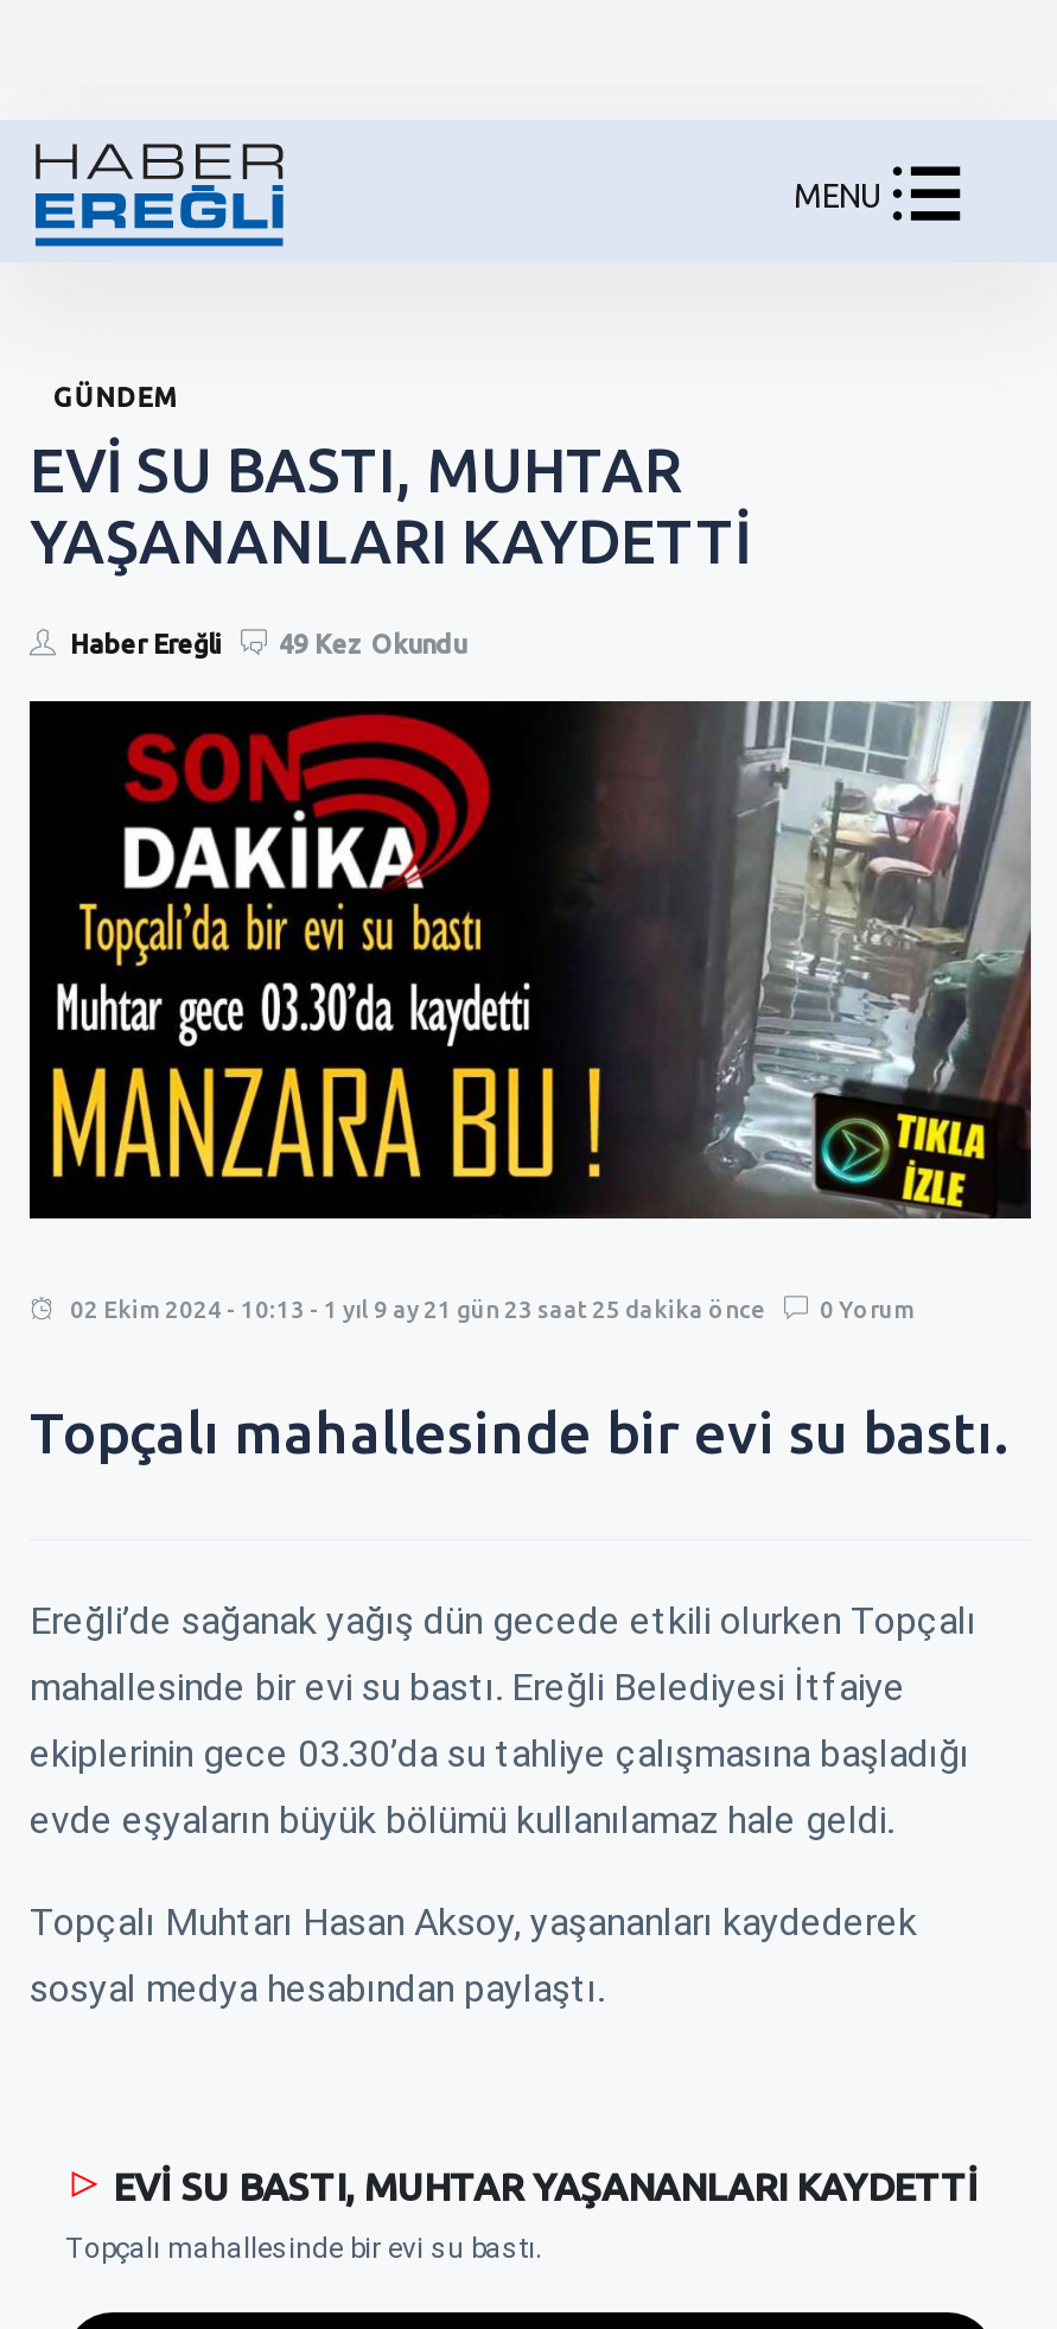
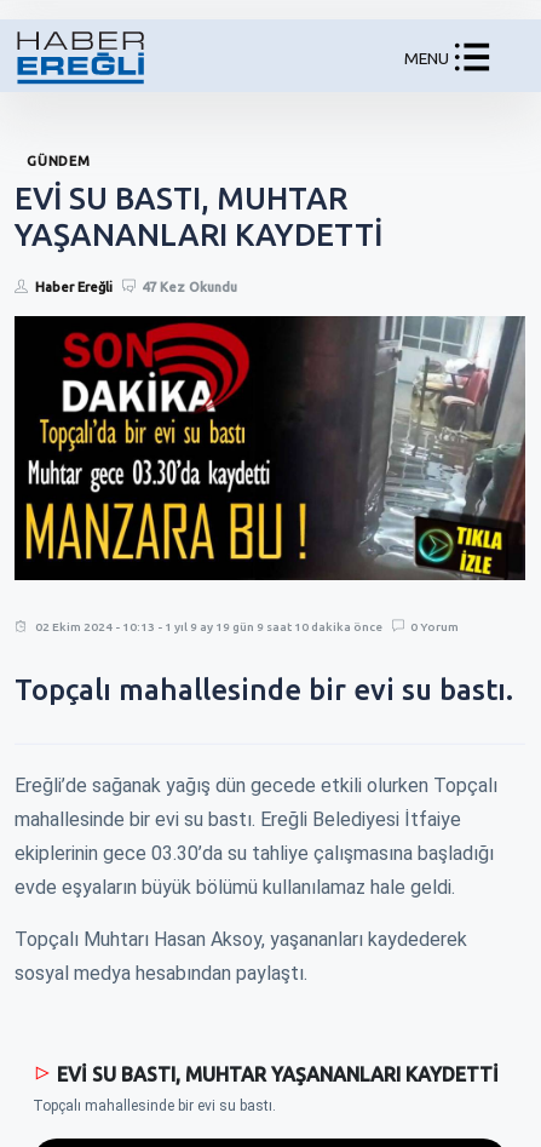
[70,630,466,658] Haber Ereğli 49 Kez Okundu -> [35,280,237,294] Haber Ereğli 47 Kez Okundu
[70,1296,765,1322] 02 Ekim 2024 - 10:13 - 1 yıl 9 ay 21 gün 23 saat 25 dakika önce -> [35,620,382,633] 02 Ekim 2024 - 10:13 - 1 yıl 9 ay 19 gün 9 saat 10 dakika önce

